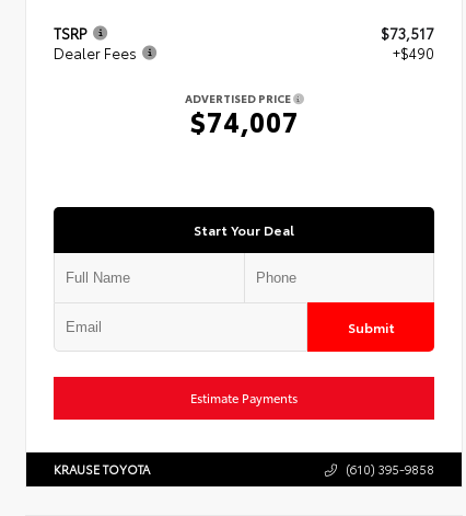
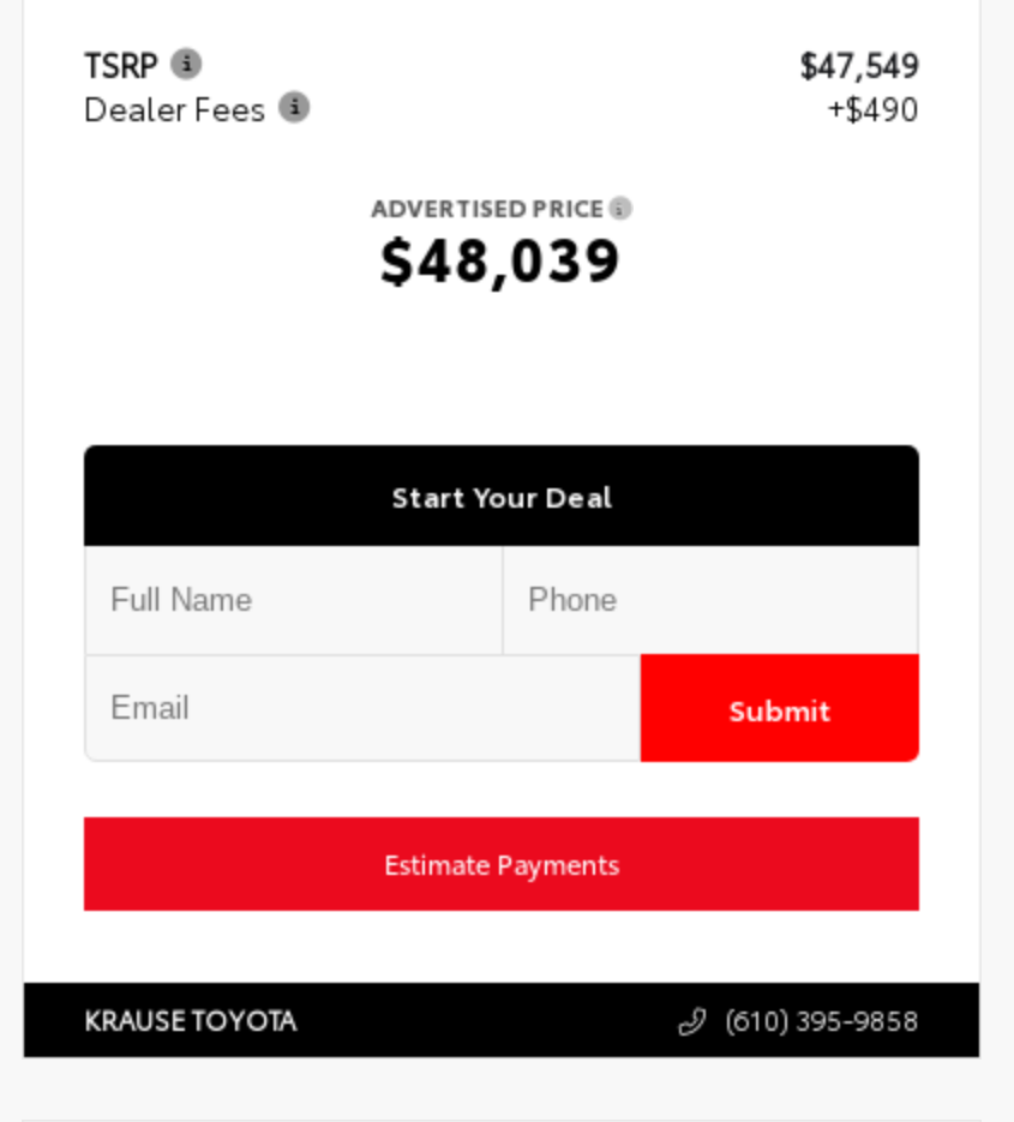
[381,24,434,43] $73,517 -> [799,43,919,86] $47,549
[190,102,298,139] $74,007 -> [380,215,623,296] $48,039

